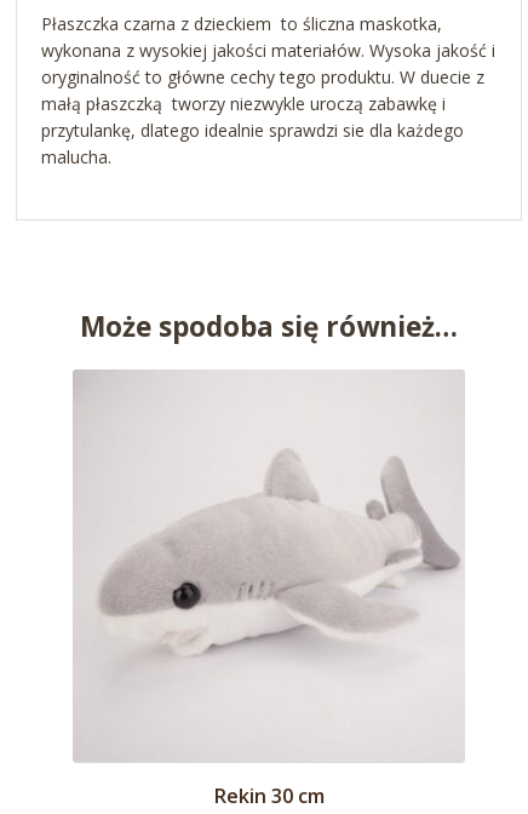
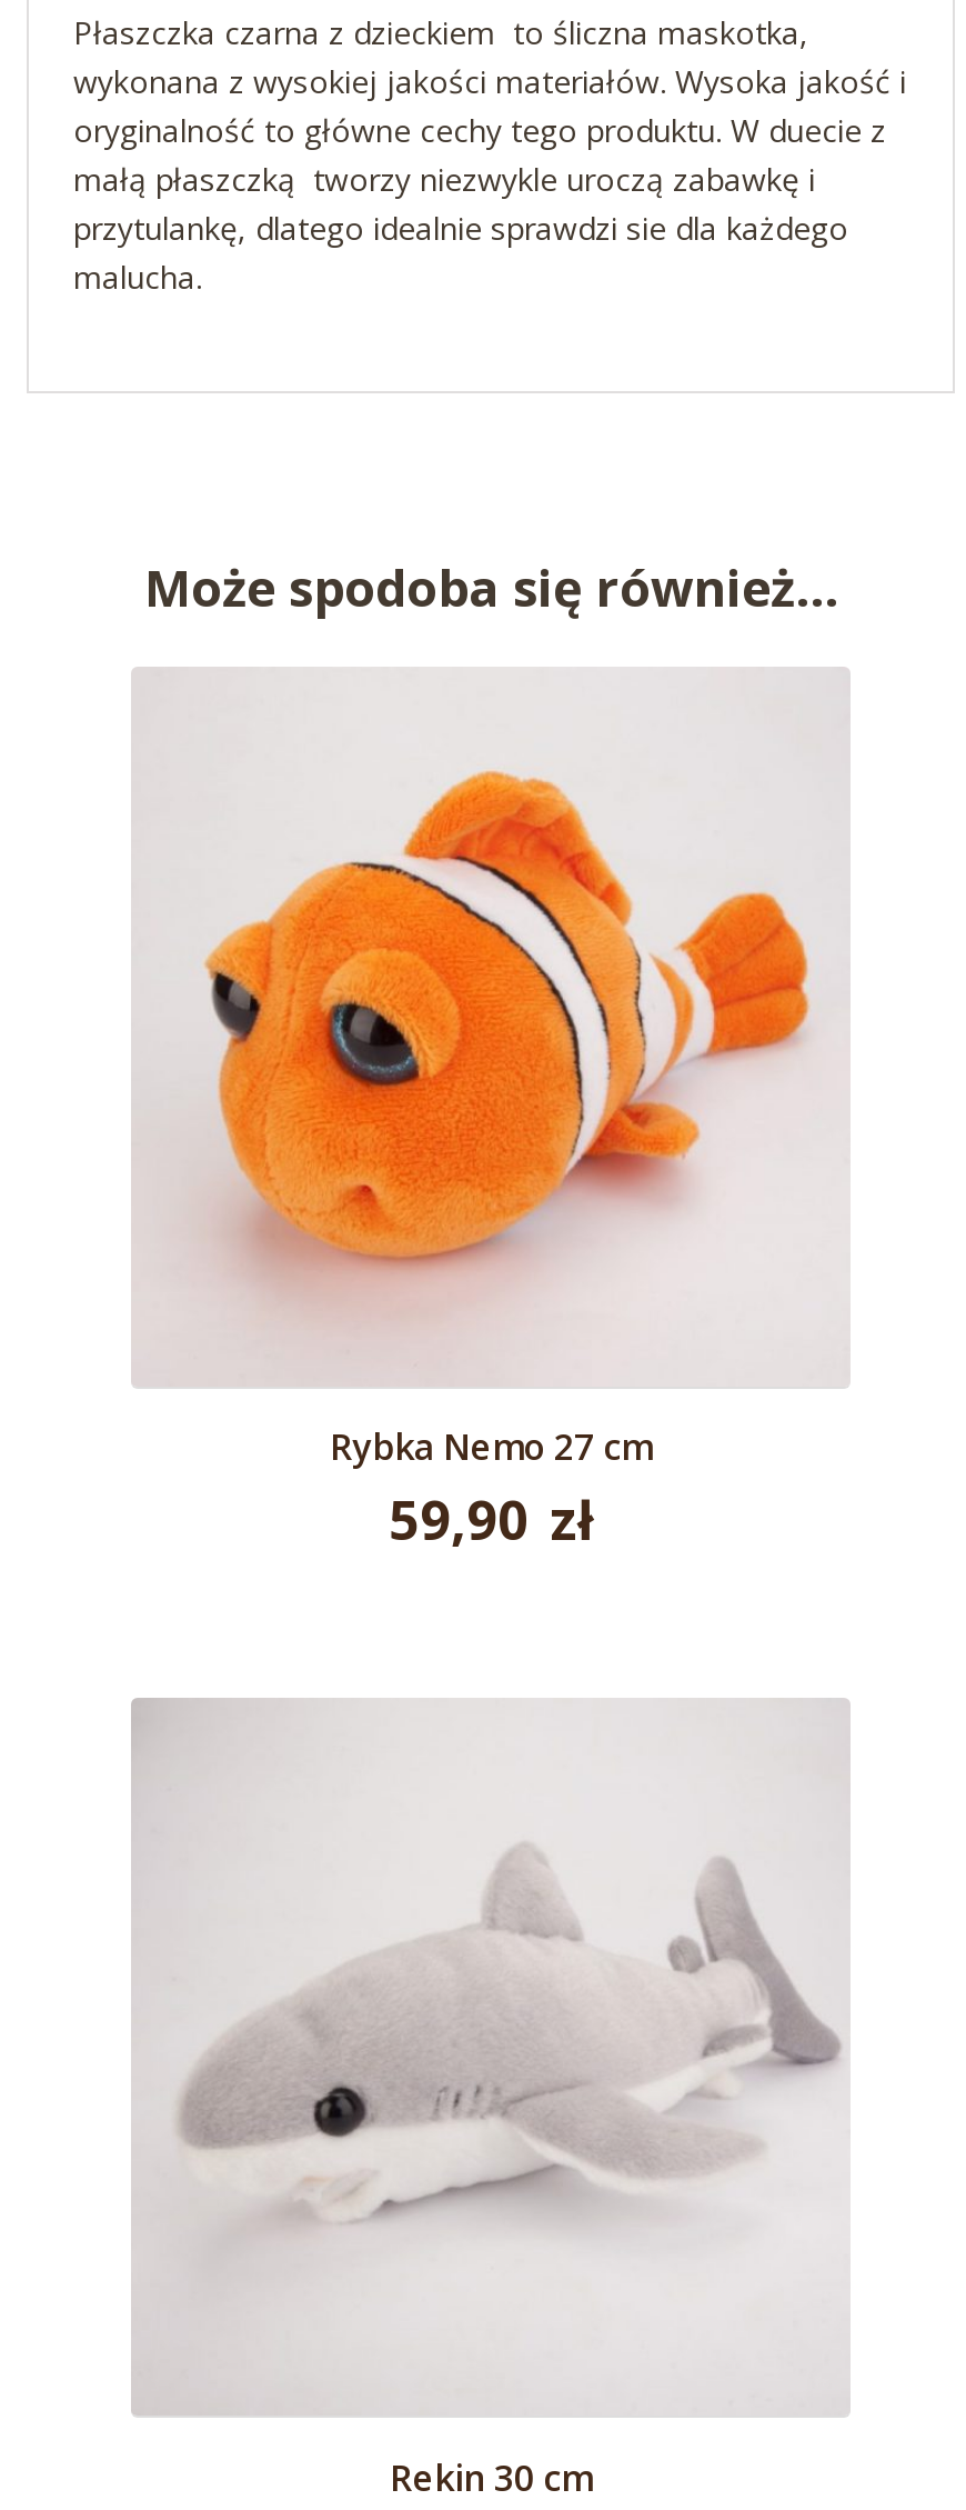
none -> [182,769,839,1320] [image]
none -> [330,1423,652,1556] Rybka Nemo 27 cm | 59,90 zł

